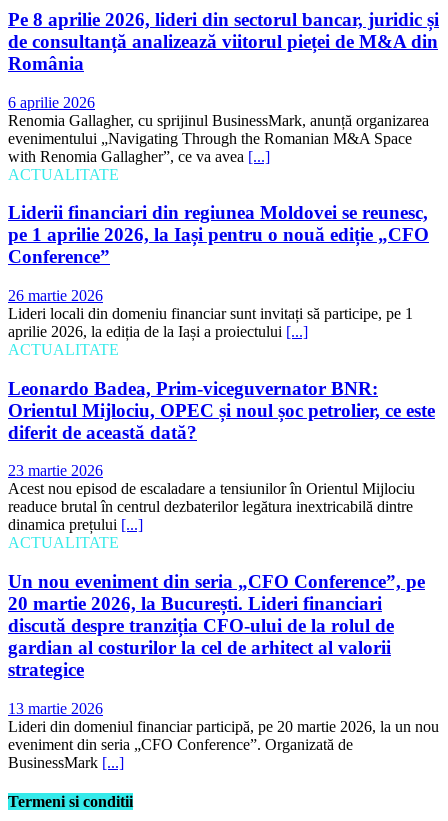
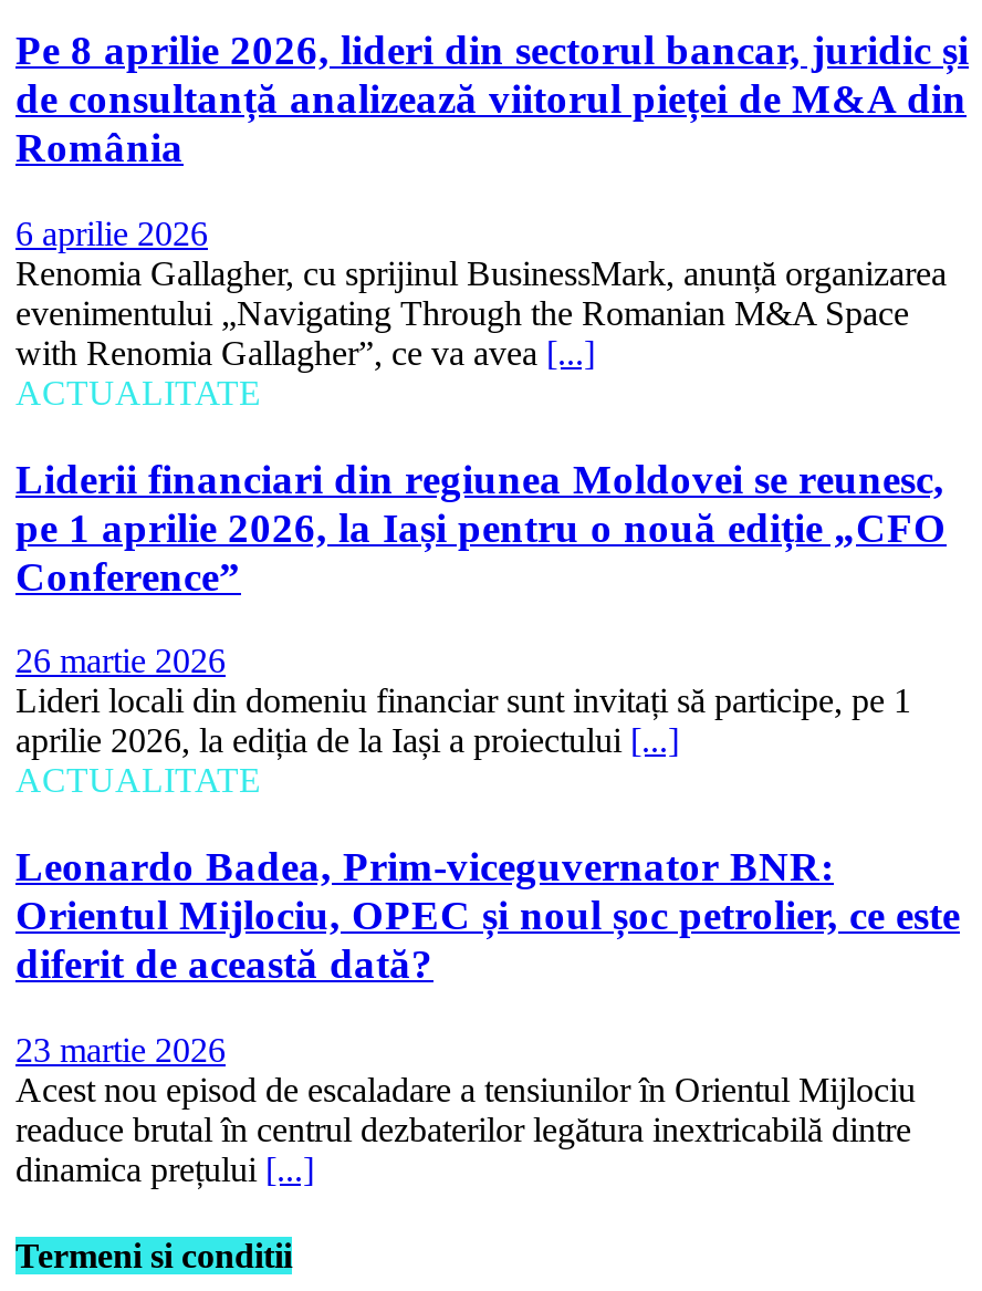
[8,534,439,771] ACTUALITATE | Un nou eveniment din seria „CFO Conference”, pe | 20 martie 2026, la București. Lideri financiari | discută despre tranziția CFO-ului de la rolul de | gardian al costurilor la cel de arhitect al valorii | strategice | 13 martie 2026 | Lideri din domeniul financiar participă, pe 20 martie 2026, la un nou | eveniment din seria „CFO Conference”. Organizată de | BusinessMark [...] -> none

